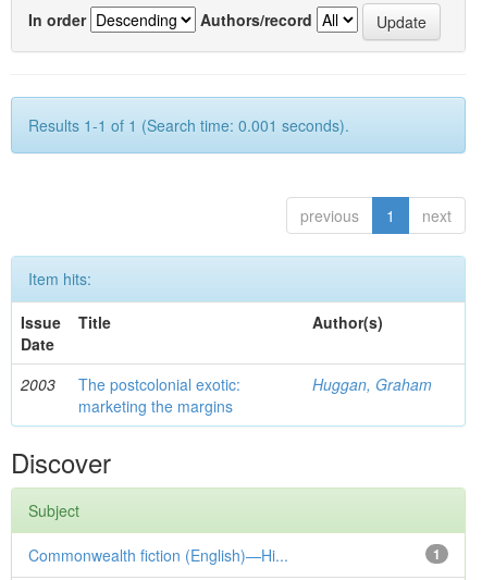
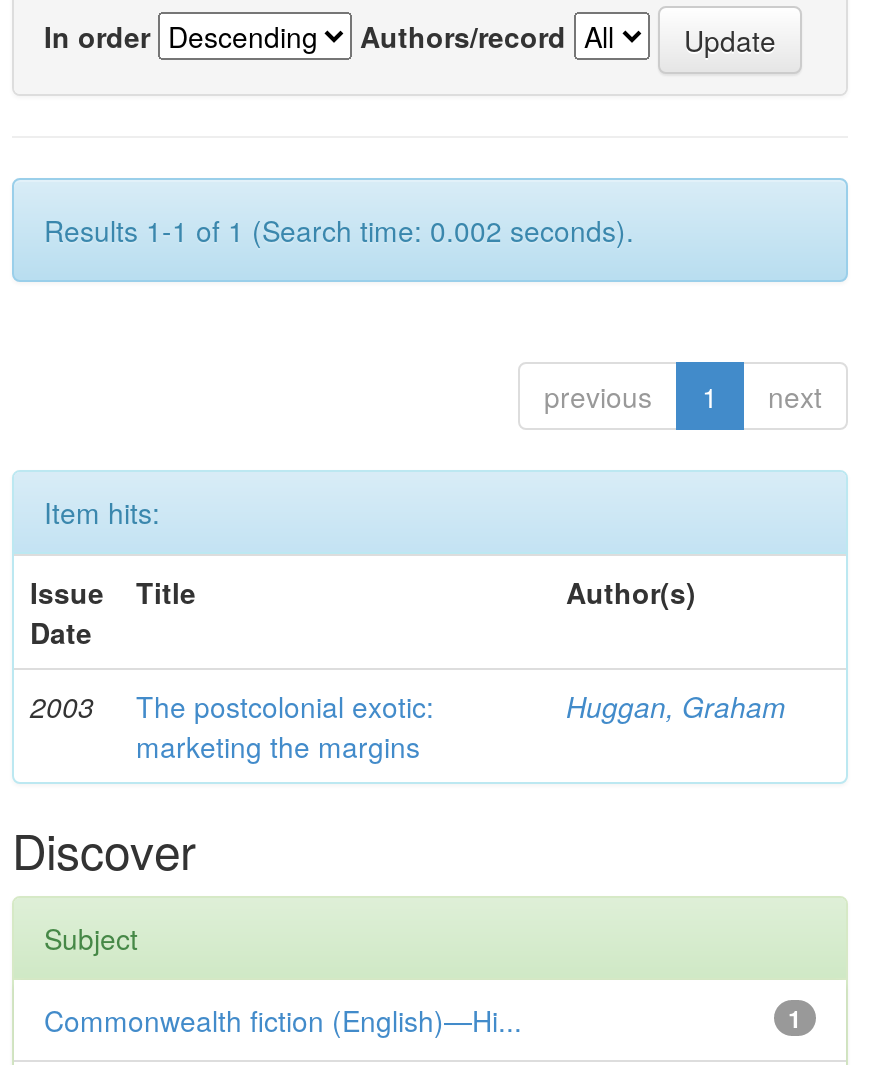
[28,114,349,136] Results 1-1 of 1 (Search time: 0.001 seconds). -> [44,210,634,250] Results 1-1 of 1 (Search time: 0.002 seconds).

